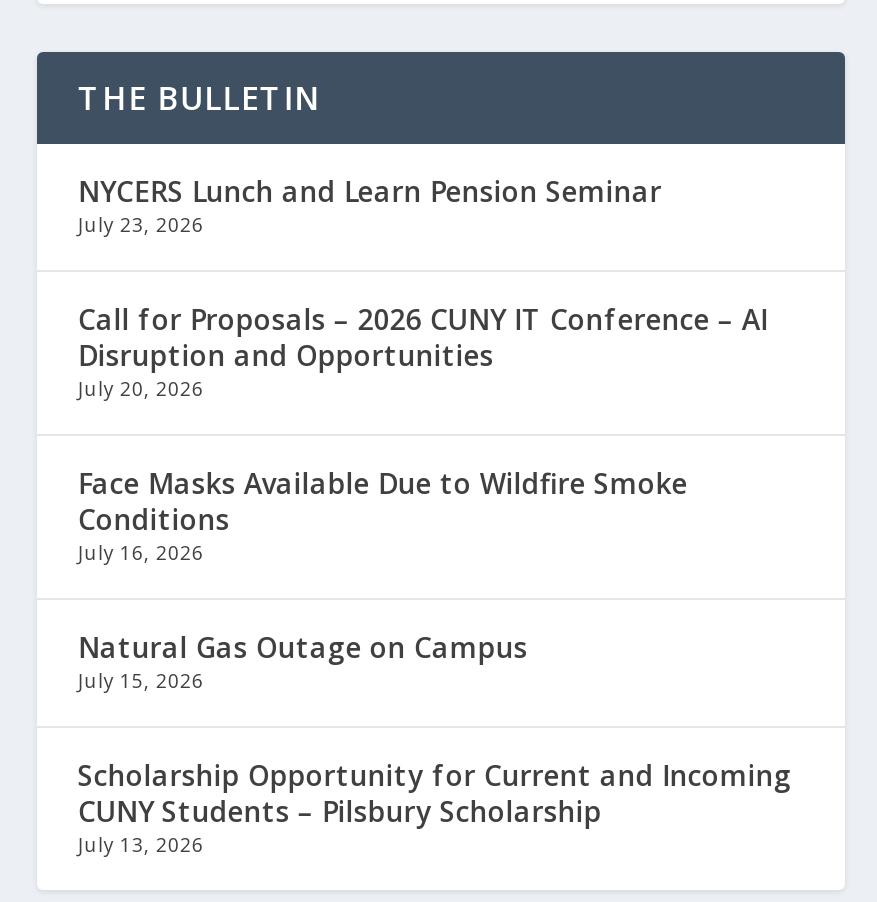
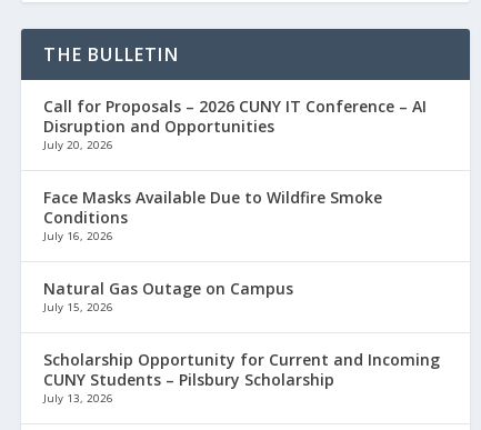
[78,172,662,238] NYCERS Lunch and Learn Pension Seminar | July 23, 2026 -> none

